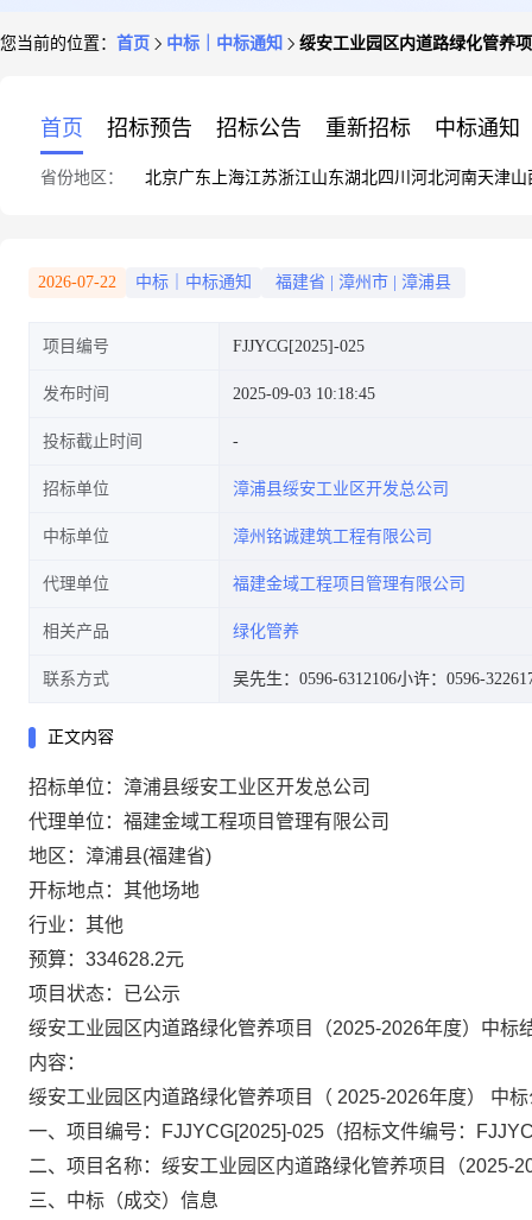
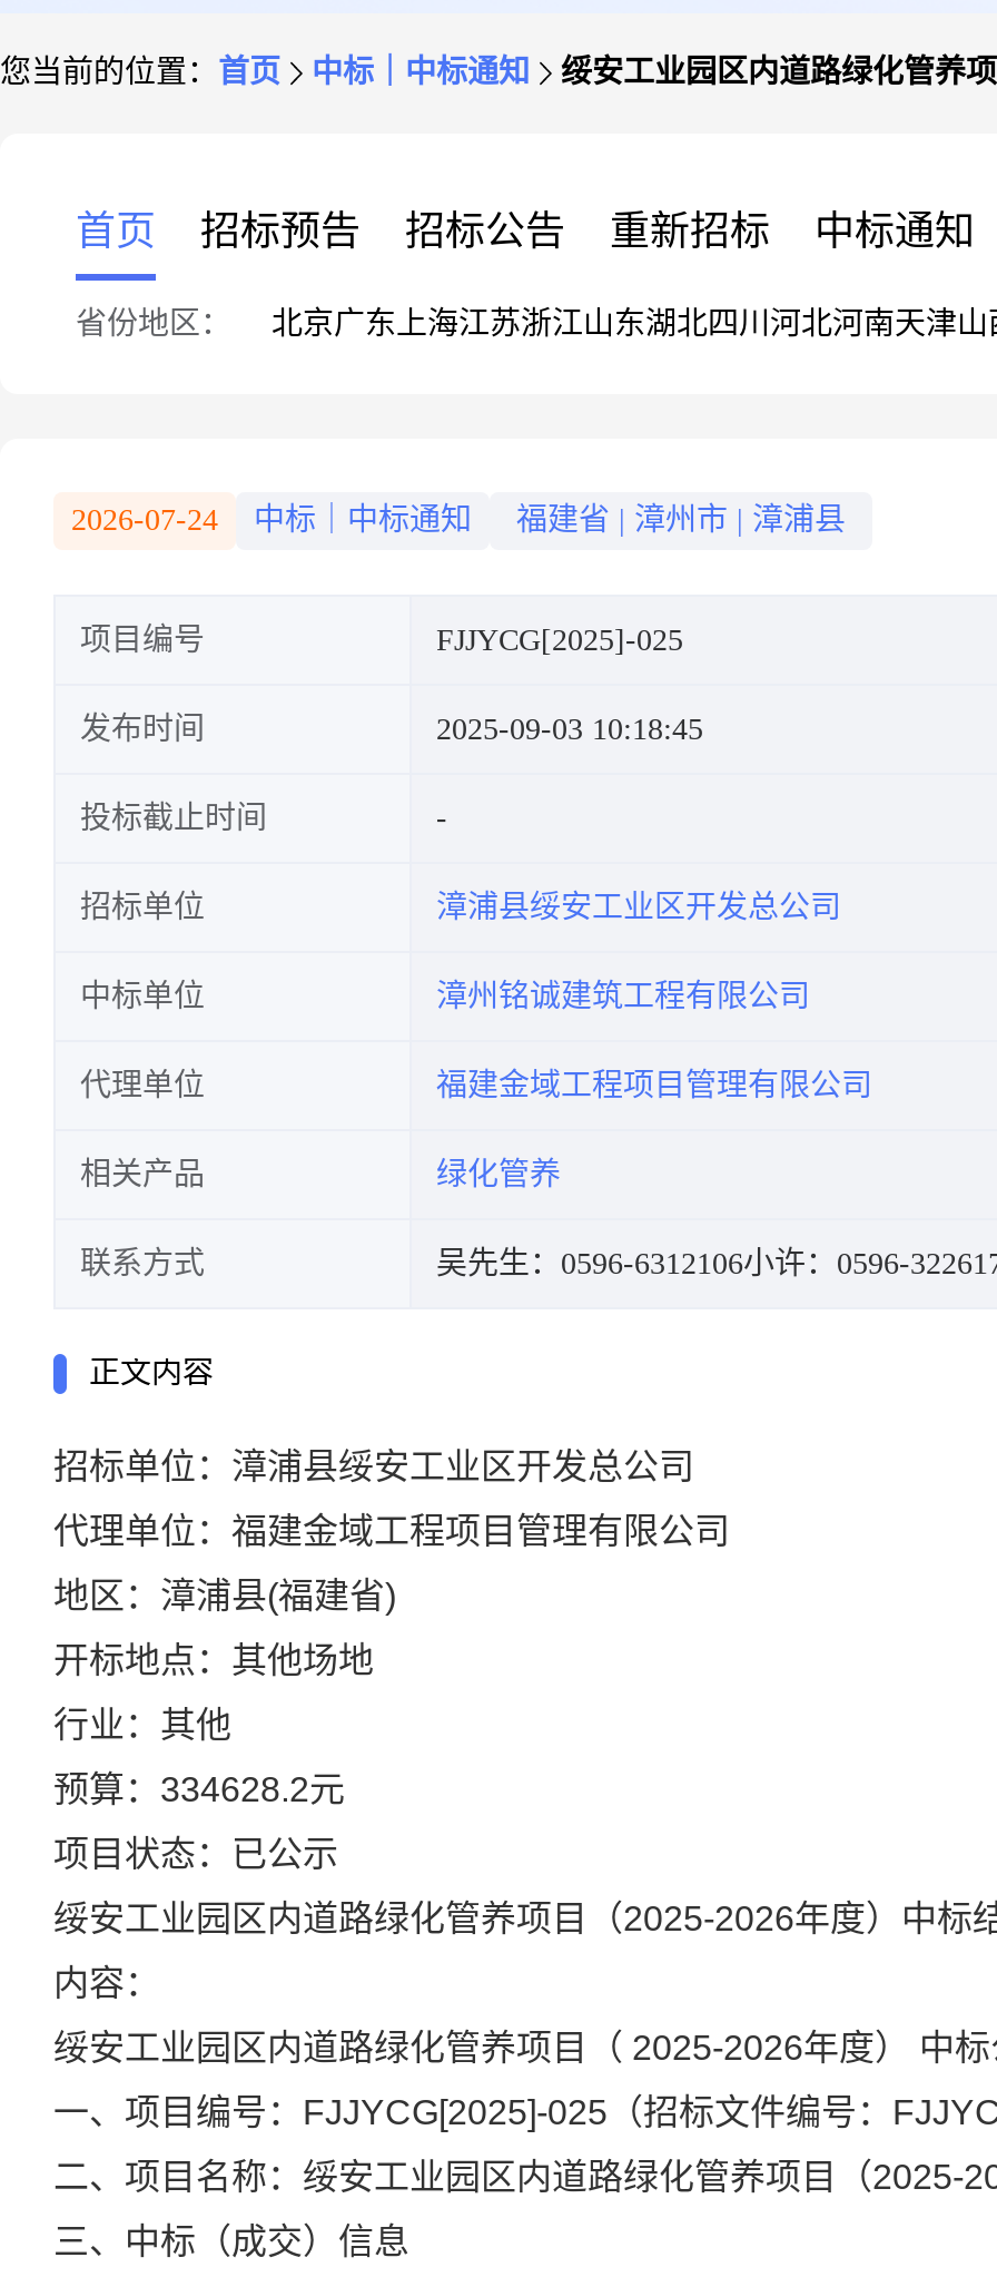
[38,273,116,291] 2026-07-22 -> [71,503,218,537] 2026-07-24

